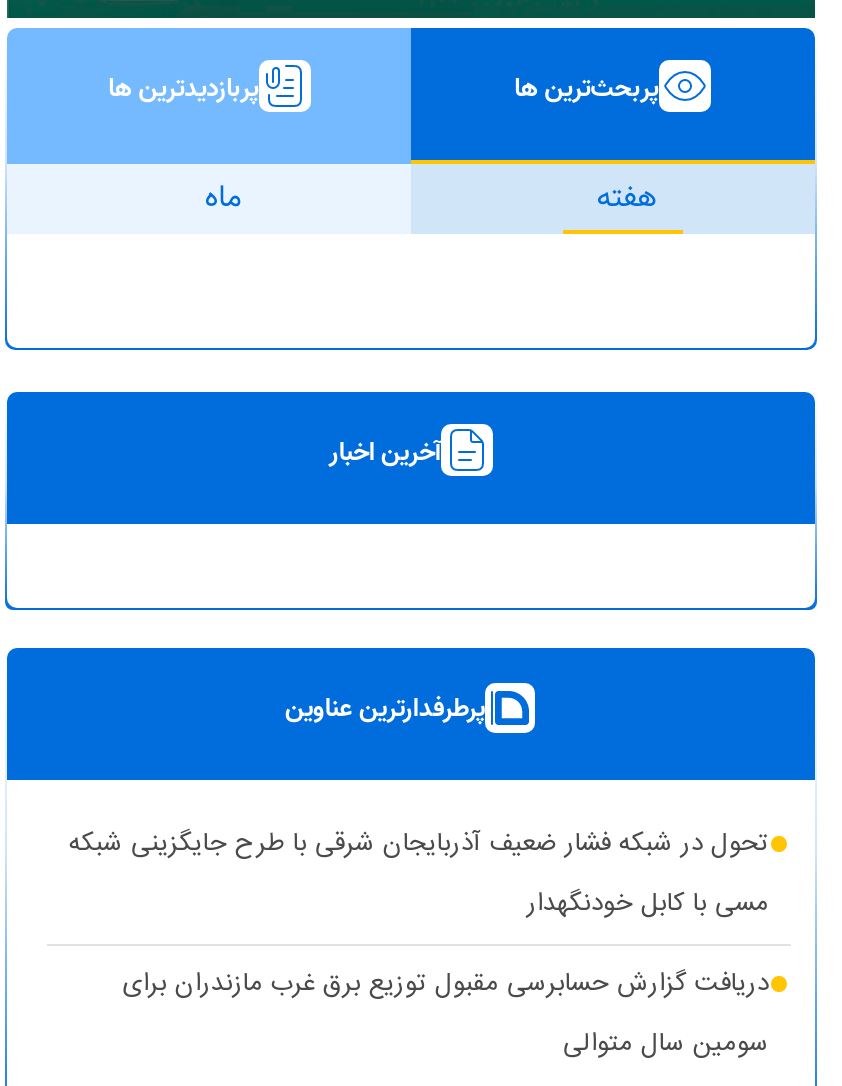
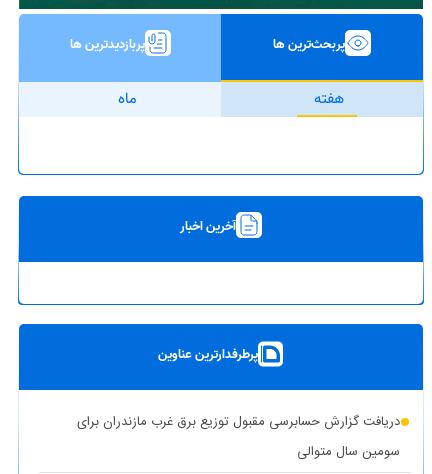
[69,822,769,926] تحول در شبکه فشار ضعیف آذربایجان شرقی با طرح جایگزینی شبکه | مسی با کابل خودنگهدار -> none

